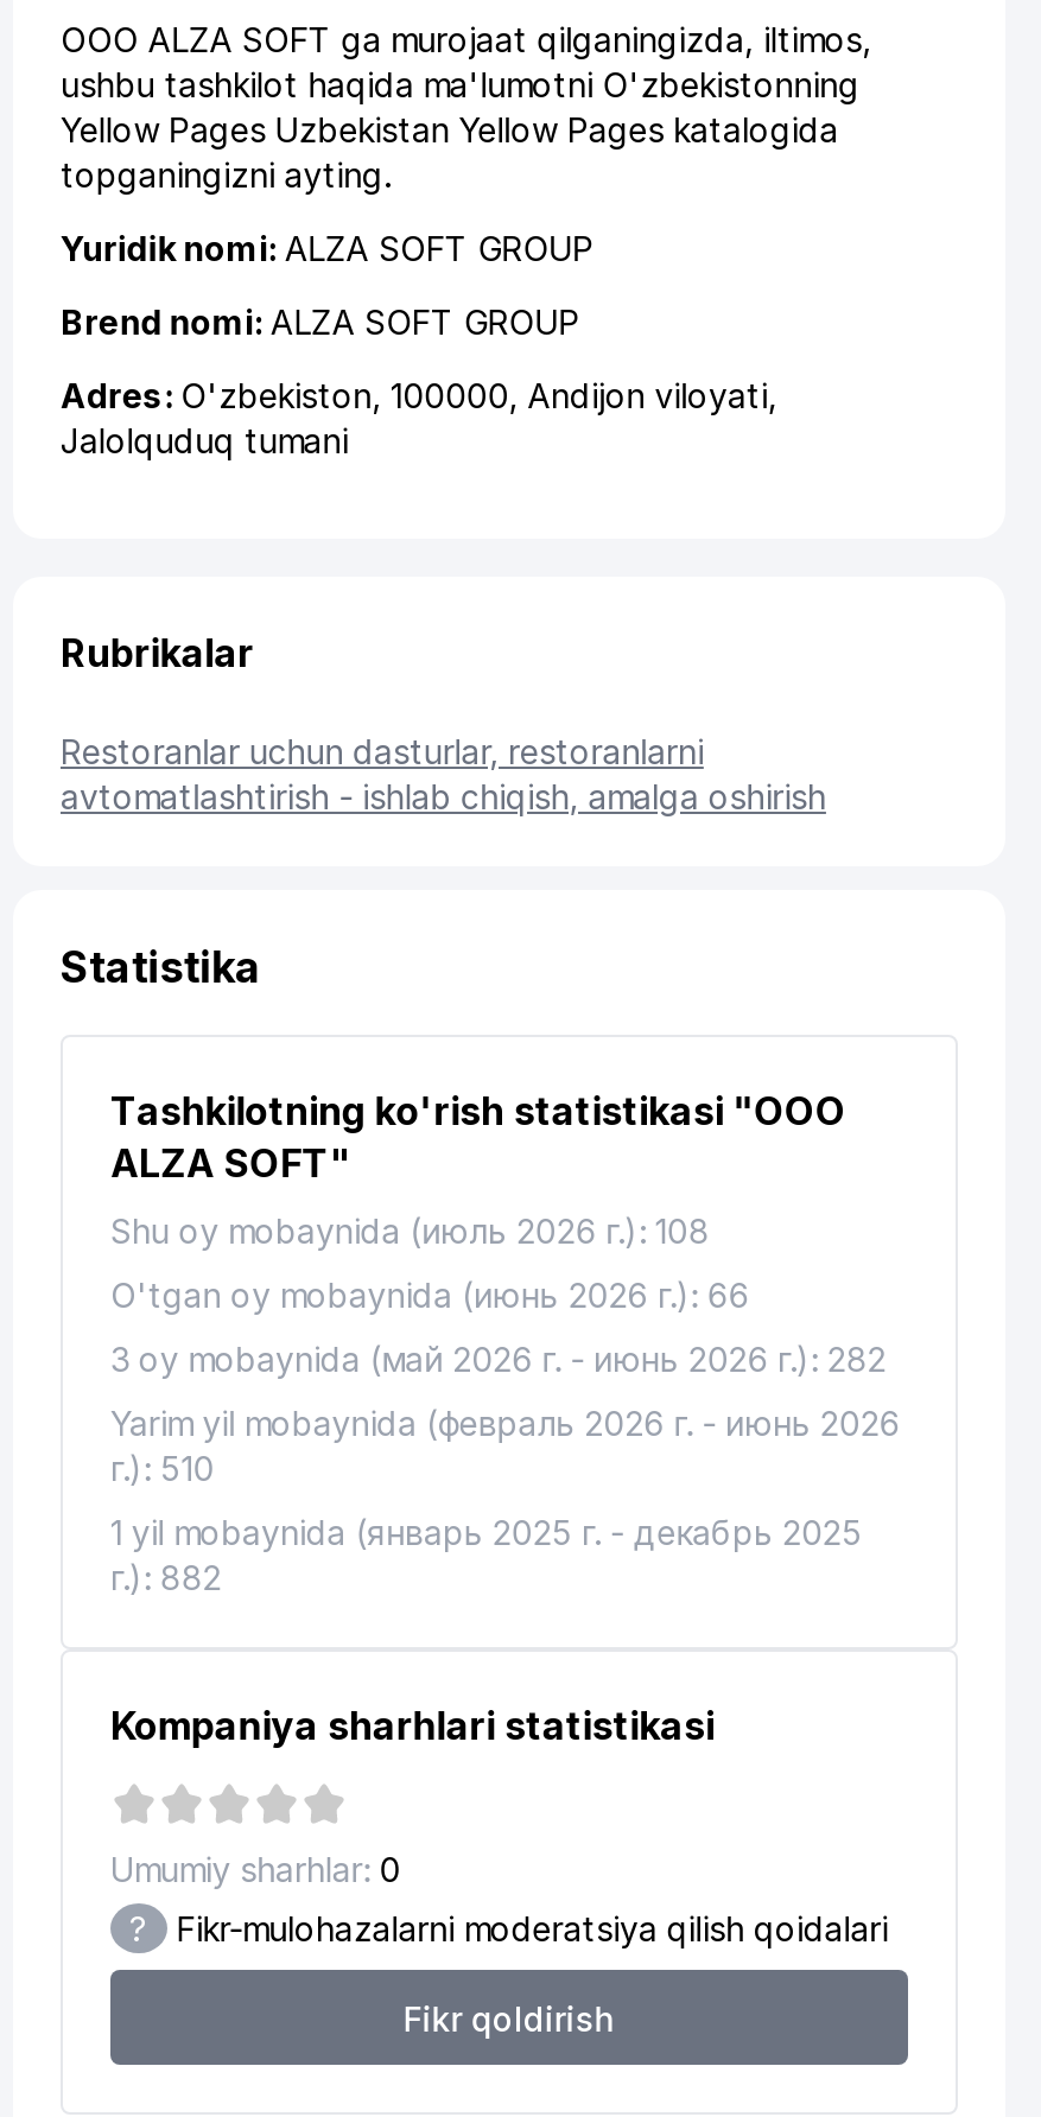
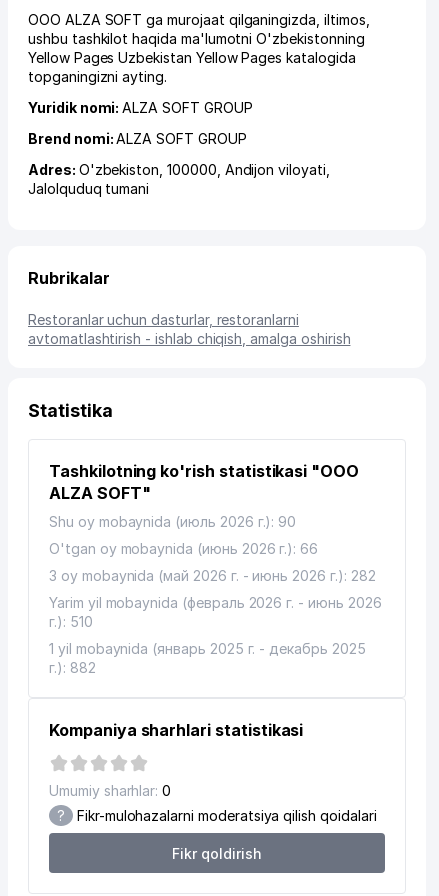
[110,1210,709,1251] Shu oy mobaynida (июль 2026 г.): 108 -> [49,513,296,530] Shu oy mobaynida (июль 2026 г.): 90

